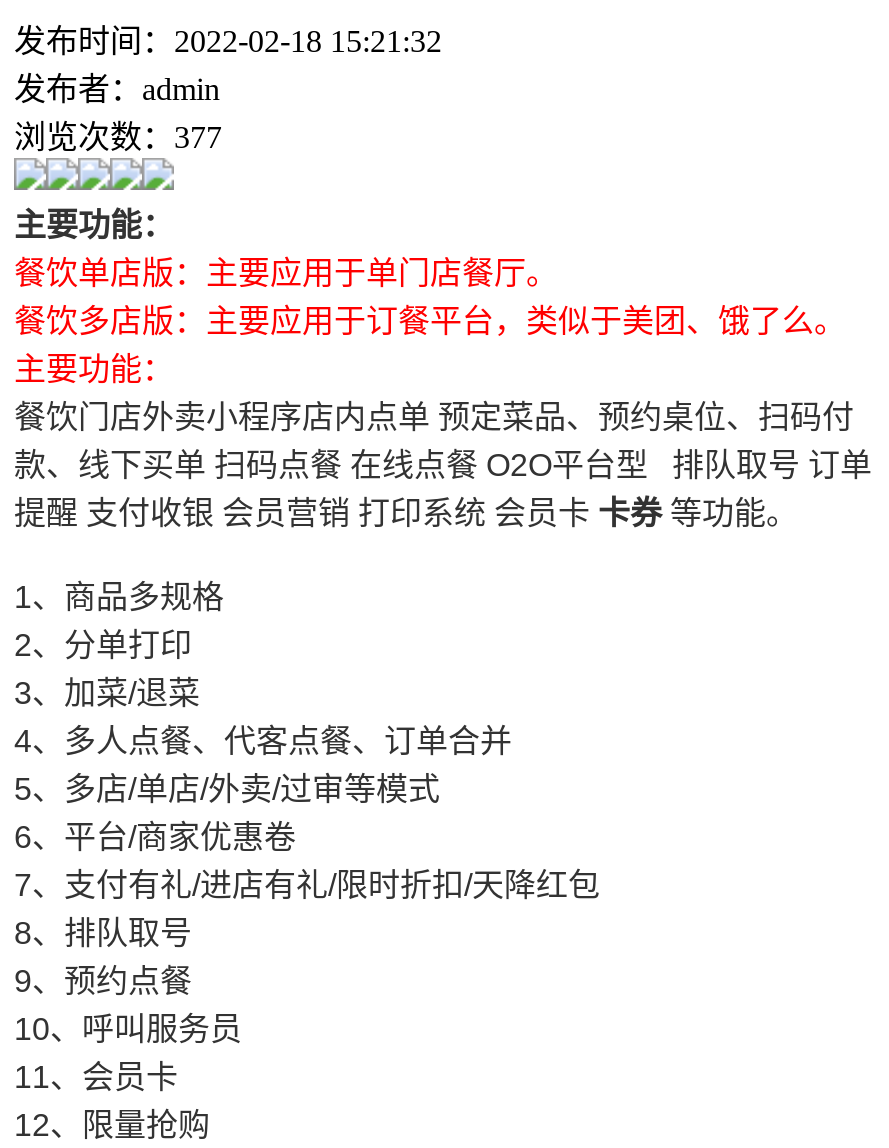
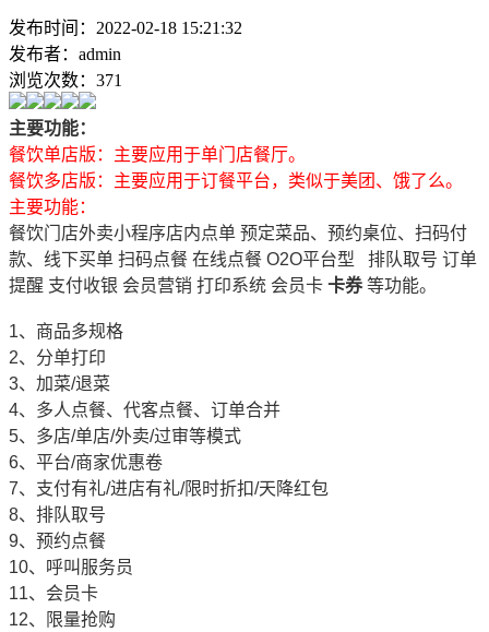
[14,119,222,153] 浏览次数：377 -> [9,71,122,89] 浏览次数：371

